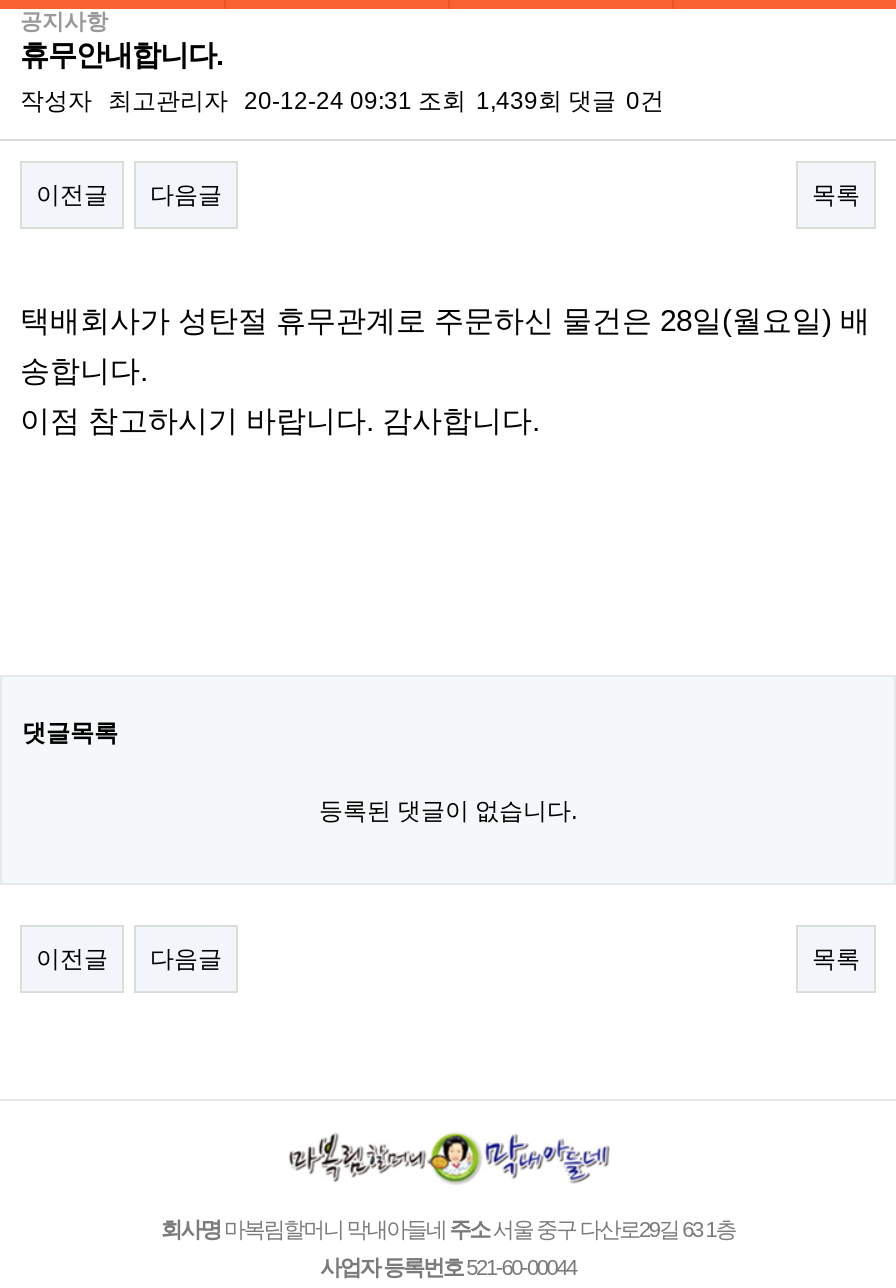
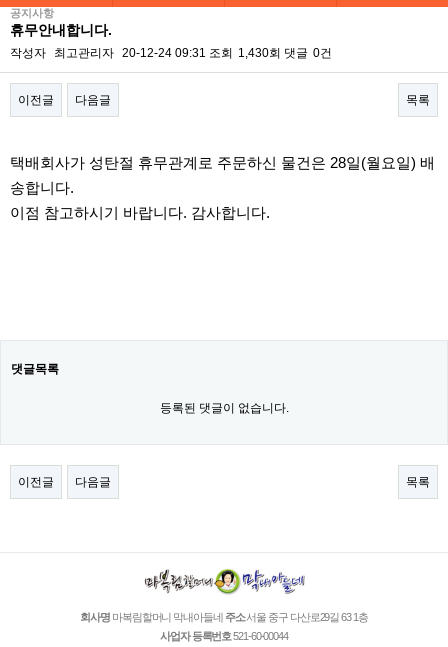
[20,87,664,115] 작성자 최고관리자 20-12-24 09:31 조회 1,439회 댓글 0건 -> [10,46,332,60] 작성자 최고관리자 20-12-24 09:31 조회 1,430회 댓글 0건

